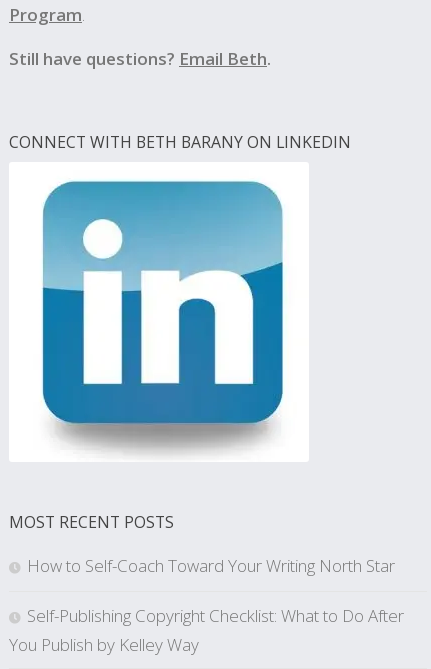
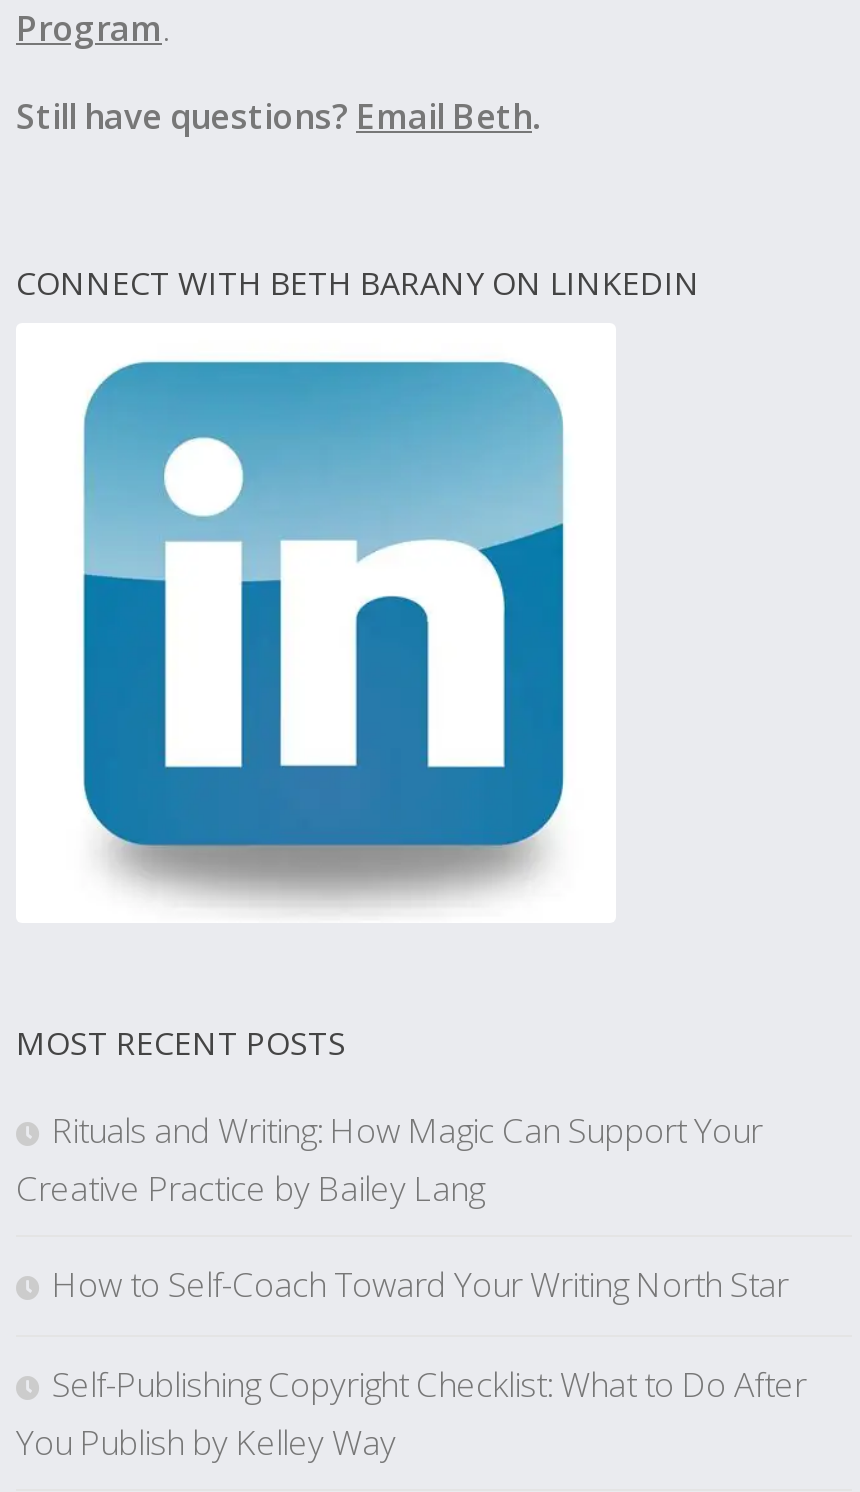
none -> [16,1107,762,1211] Rituals and Writing: How Magic Can Support Your | Creative Practice by Bailey Lang

